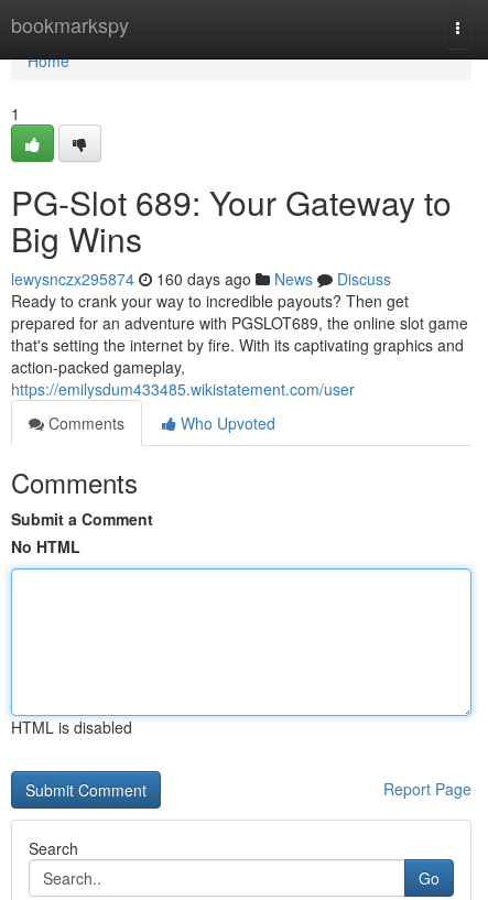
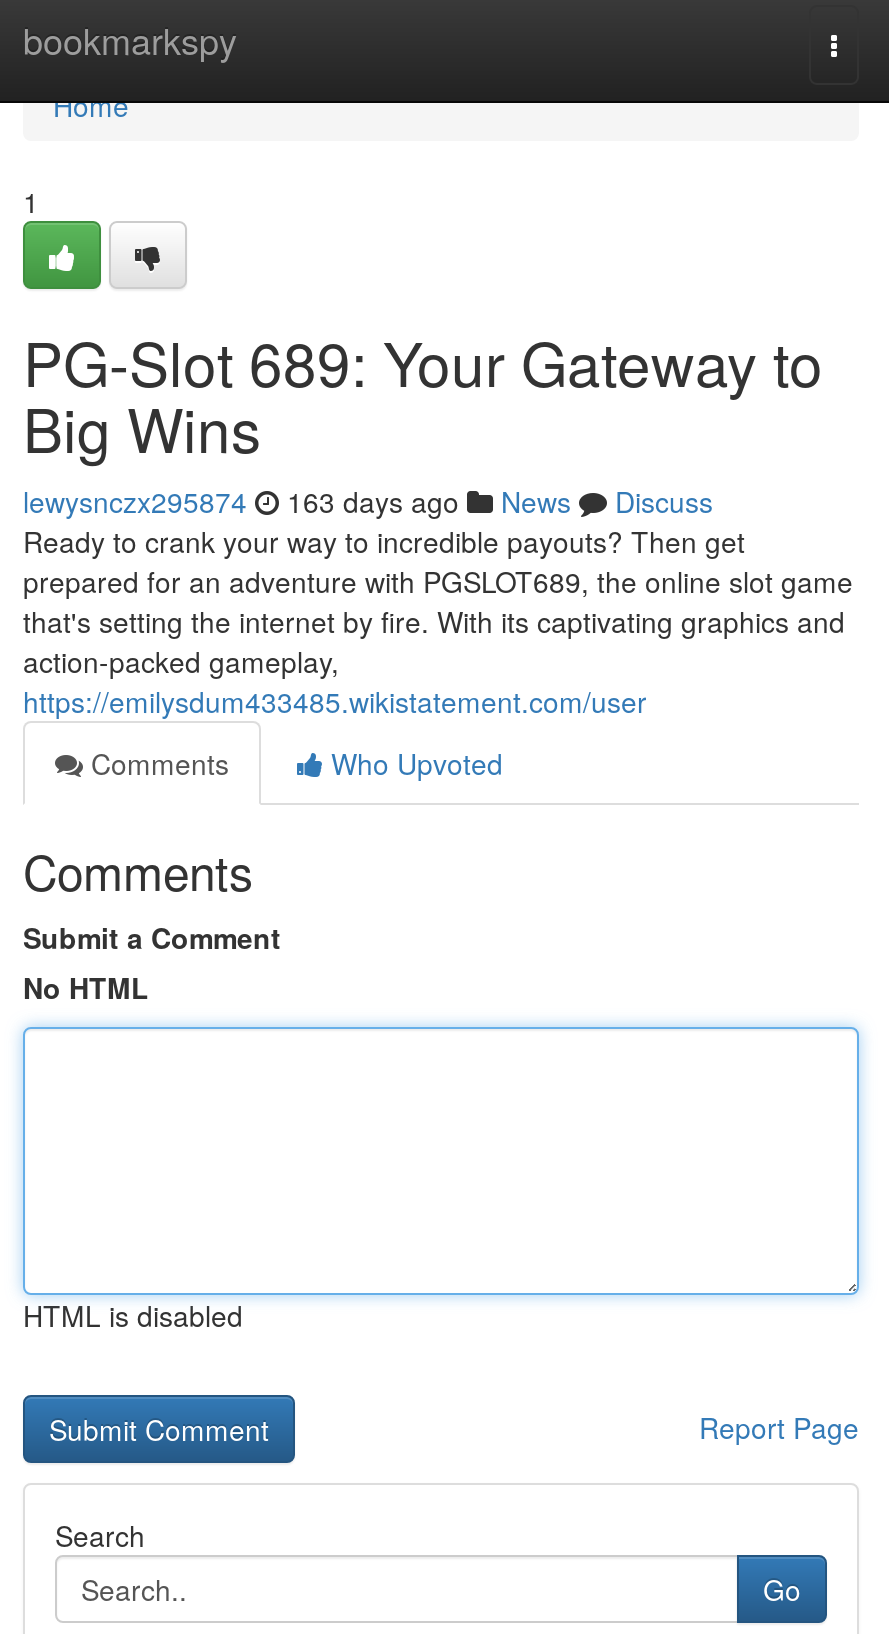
[11,268,391,290] lewysnczx295874 160 days ago News Discuss -> [23,481,713,521] lewysnczx295874 163 days ago News Discuss

